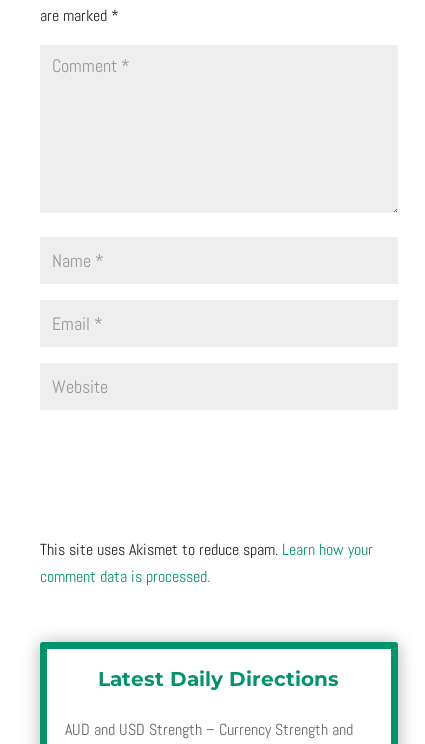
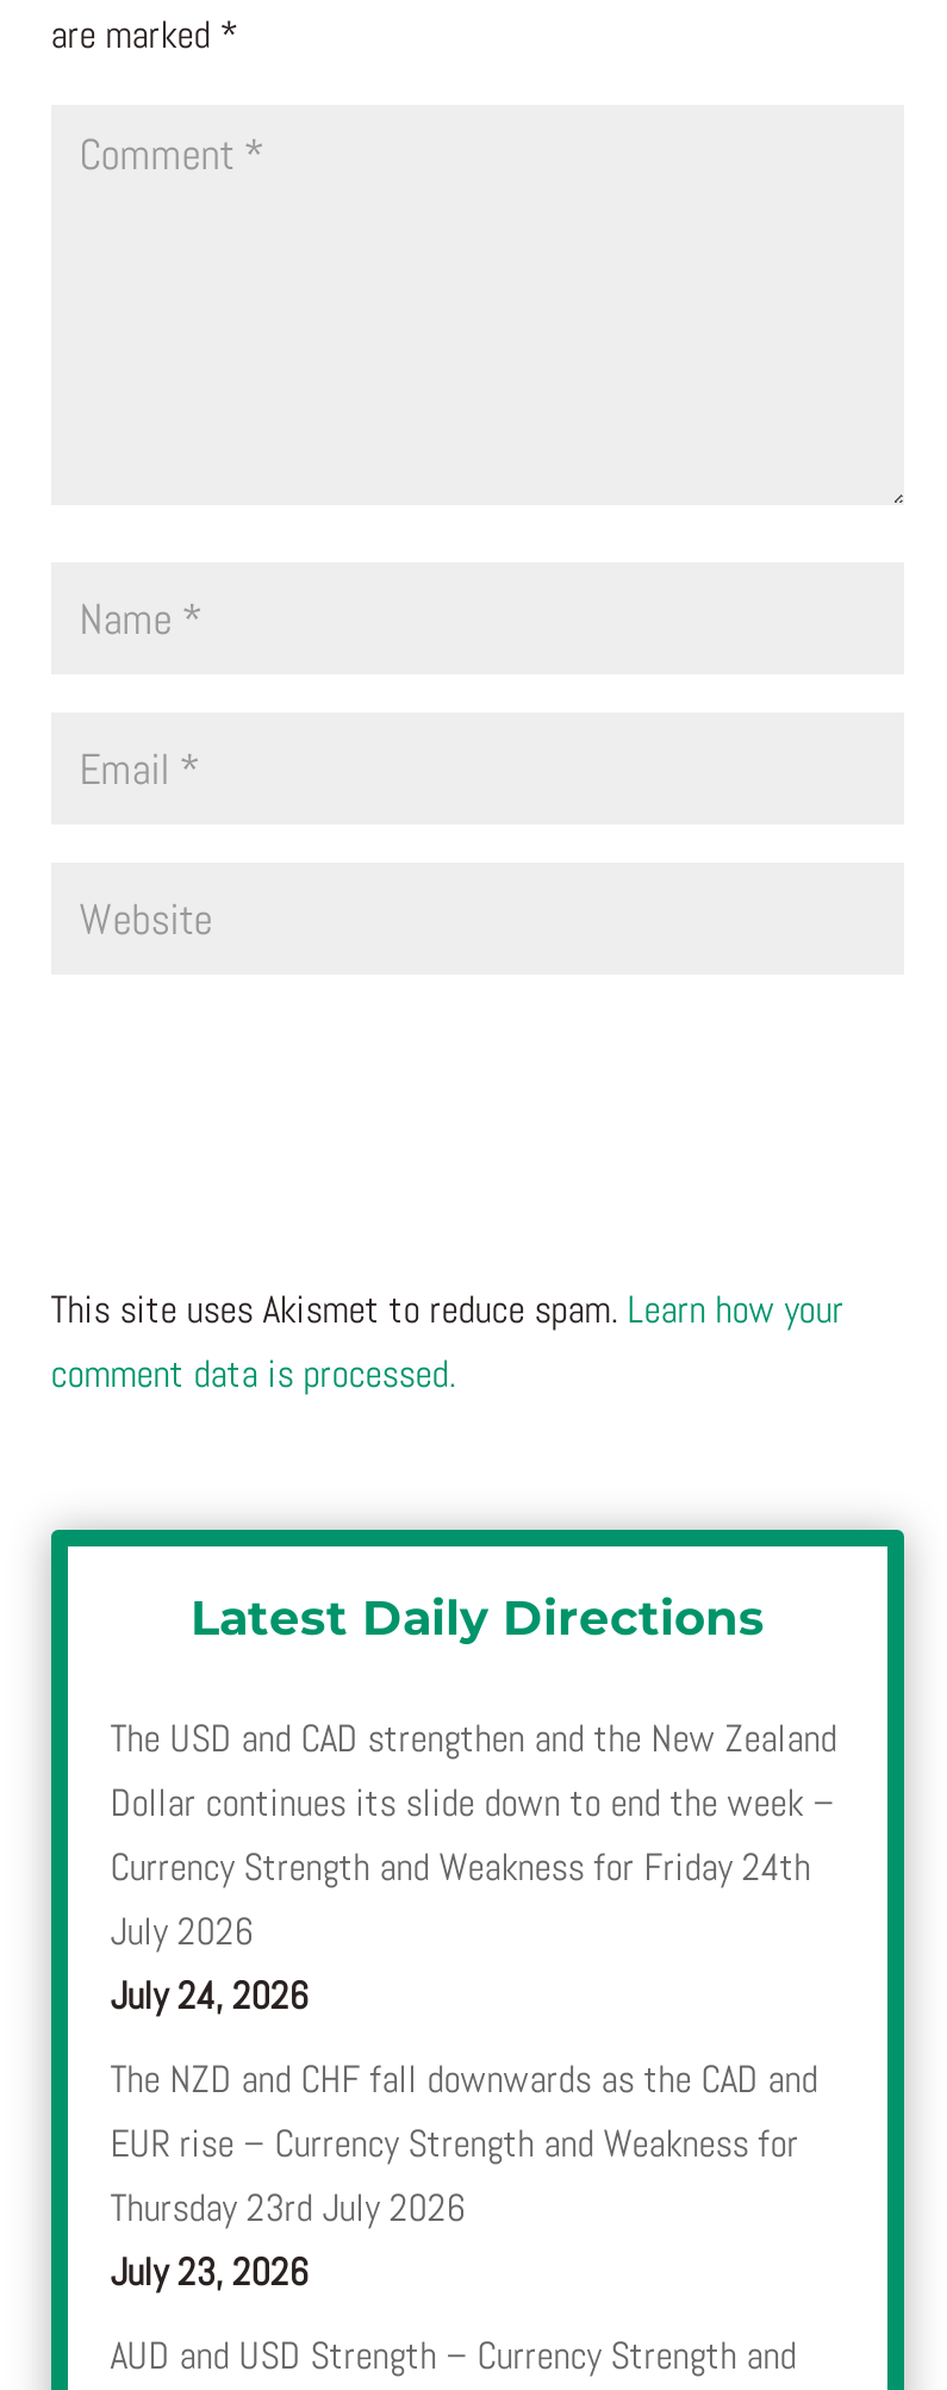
none -> [110,1714,837,2298] The USD and CAD strengthen and the New Zealand | Dollar continues its slide down to end the week – | Currency Strength and Weakness for Friday 24th | July 2026 | July 24, 2026 | The NZD and CHF fall downwards as the CAD and | EUR rise – Currency Strength and Weakness for | Thursday 23rd July 2026 | July 23, 2026

